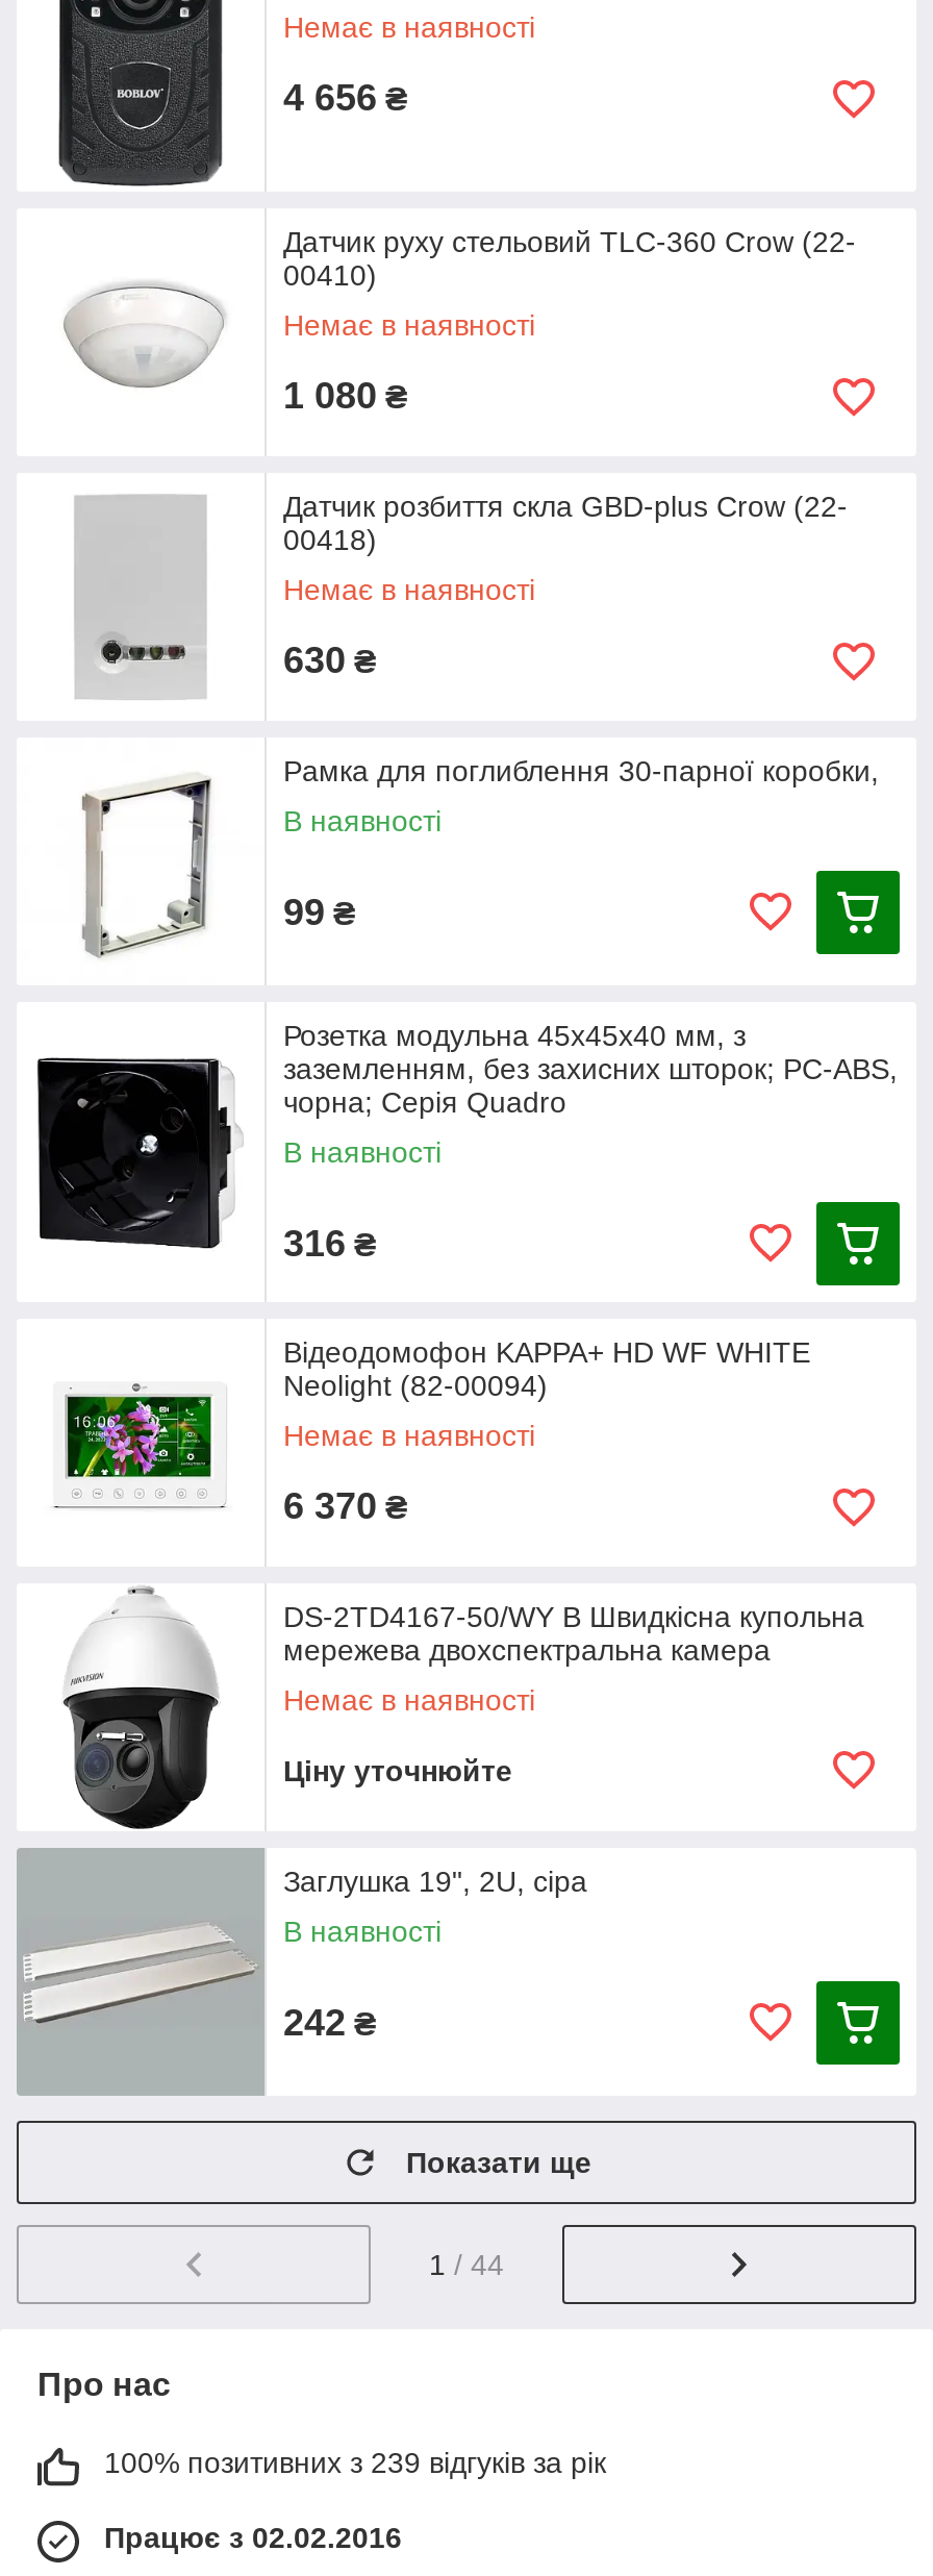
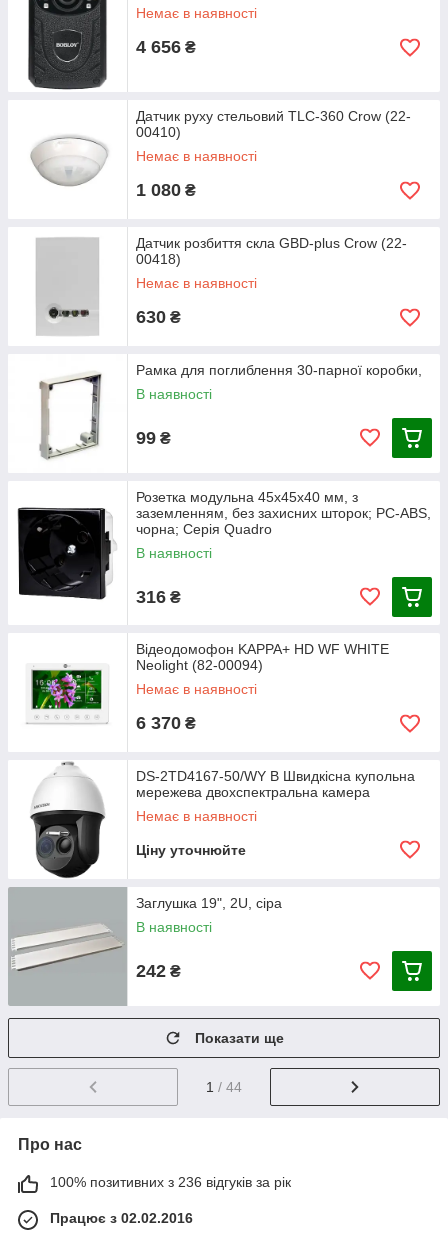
[104,2446,606,2480] 100% позитивних з 239 відгуків за рік -> [50,1174,291,1190] 100% позитивних з 236 відгуків за рік

